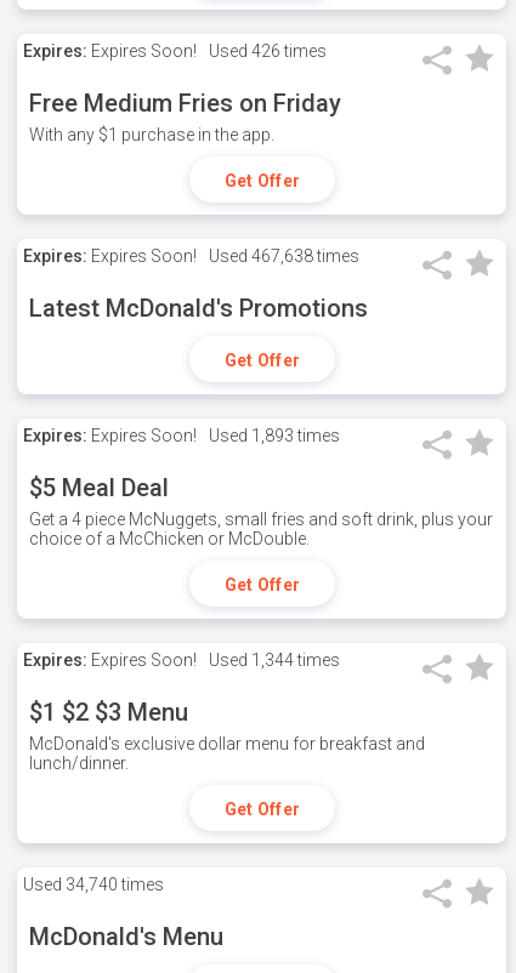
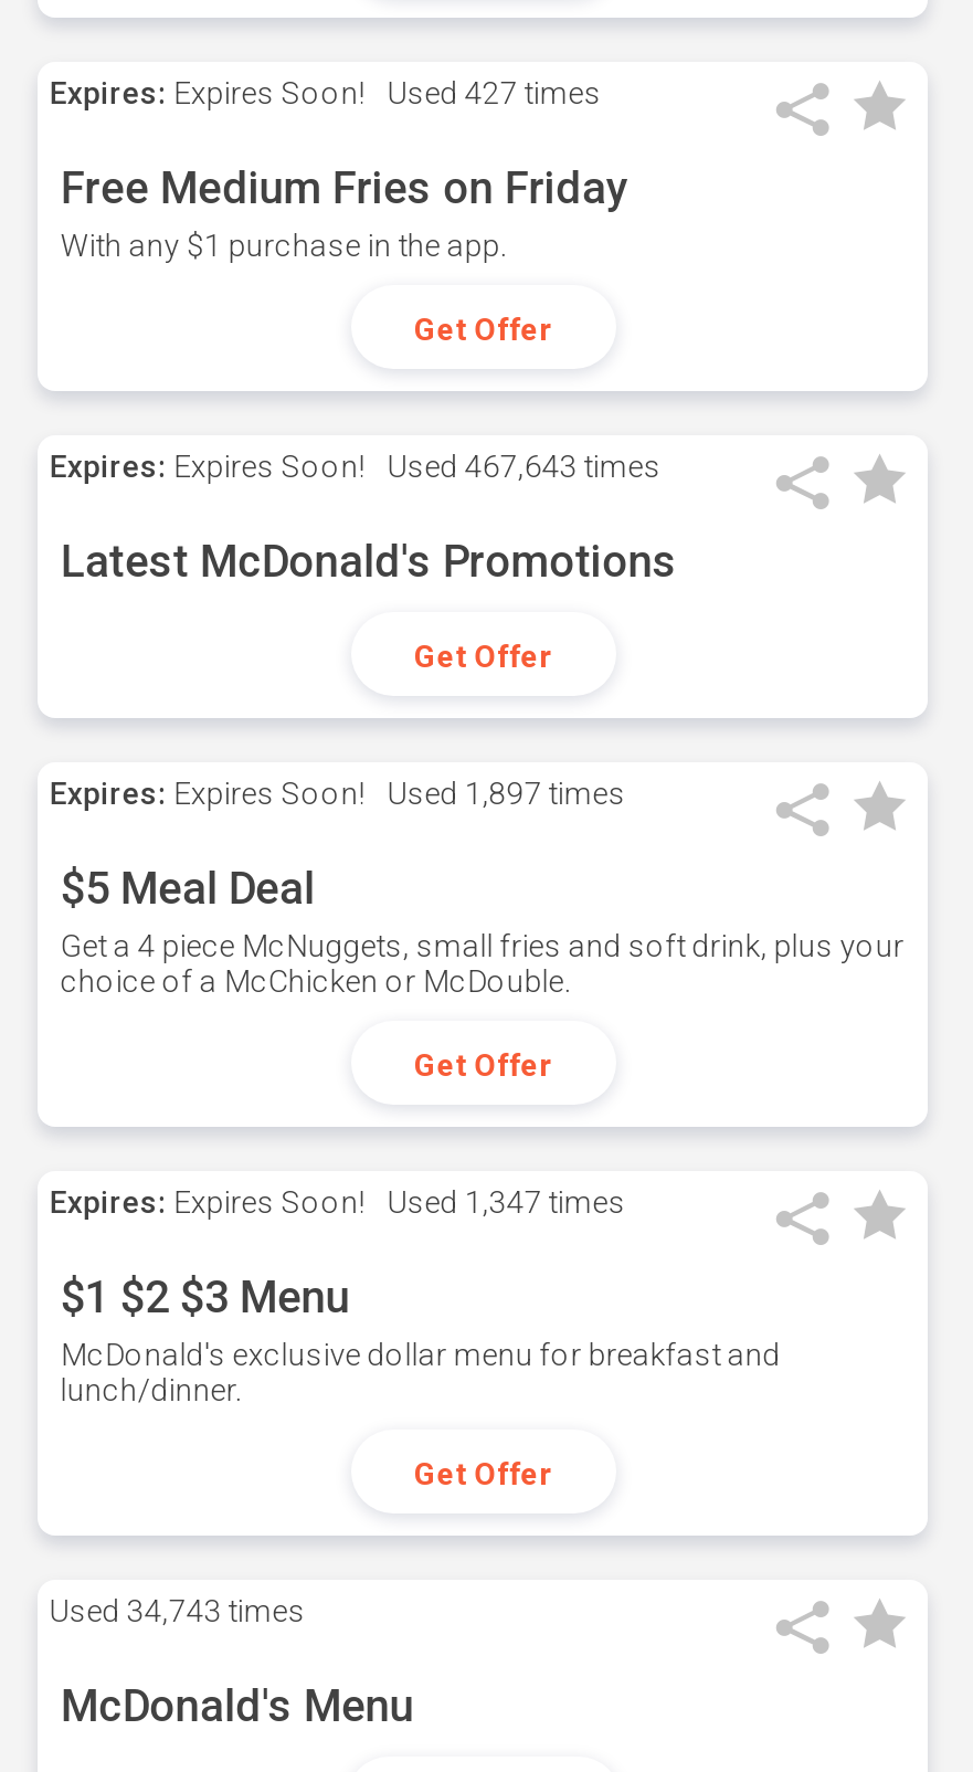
[24,41,327,61] Expires: Expires Soon! Used 426 times -> [49,75,602,110] Expires: Expires Soon! Used 427 times
[24,246,360,266] Expires: Expires Soon! Used 467,638 times -> [49,449,661,484] Expires: Expires Soon! Used 467,643 times
[24,426,340,445] Expires: Expires Soon! Used 1,893 times -> [49,776,626,811] Expires: Expires Soon! Used 1,897 times
[24,650,340,670] Expires: Expires Soon! Used 1,344 times -> [49,1184,626,1220] Expires: Expires Soon! Used 1,347 times
[24,875,164,894] Used 34,740 times -> [49,1593,306,1628] Used 34,743 times

